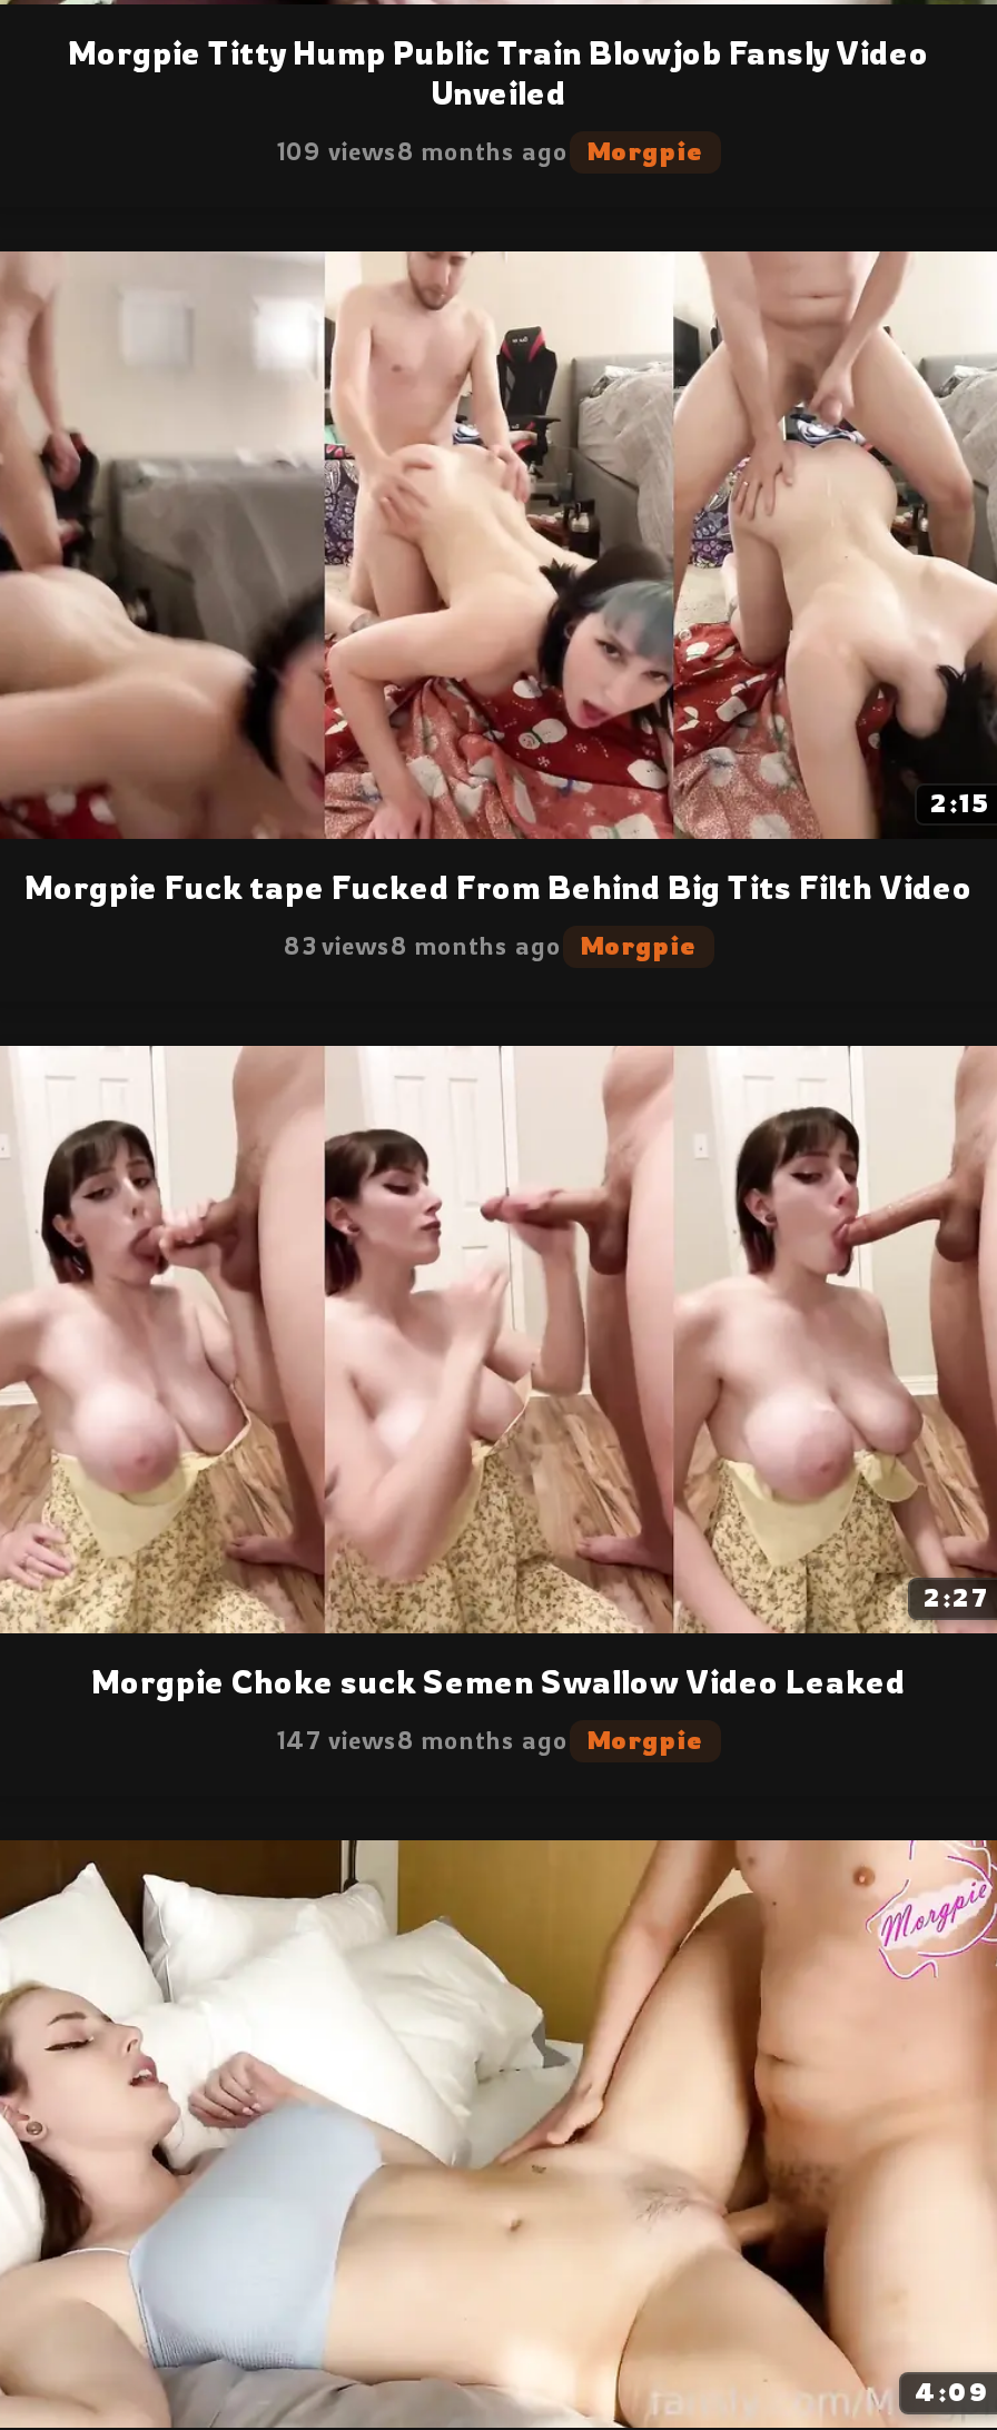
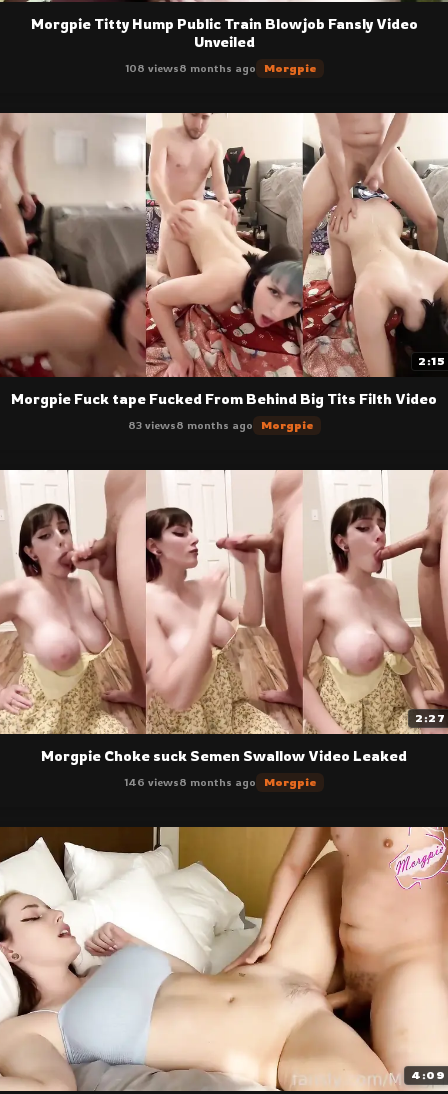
[277,135,702,166] 109 views8 months ago Morgpie -> [124,61,315,75] 108 views8 months ago Morgpie
[277,1724,702,1755] 147 views8 months ago Morgpie -> [124,775,316,789] 146 views8 months ago Morgpie

